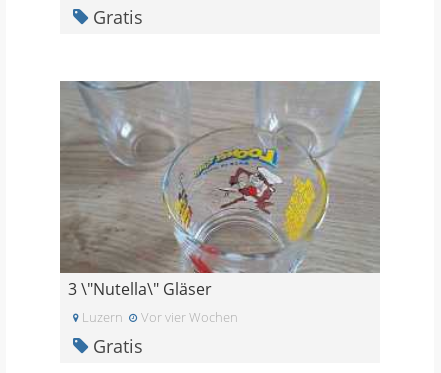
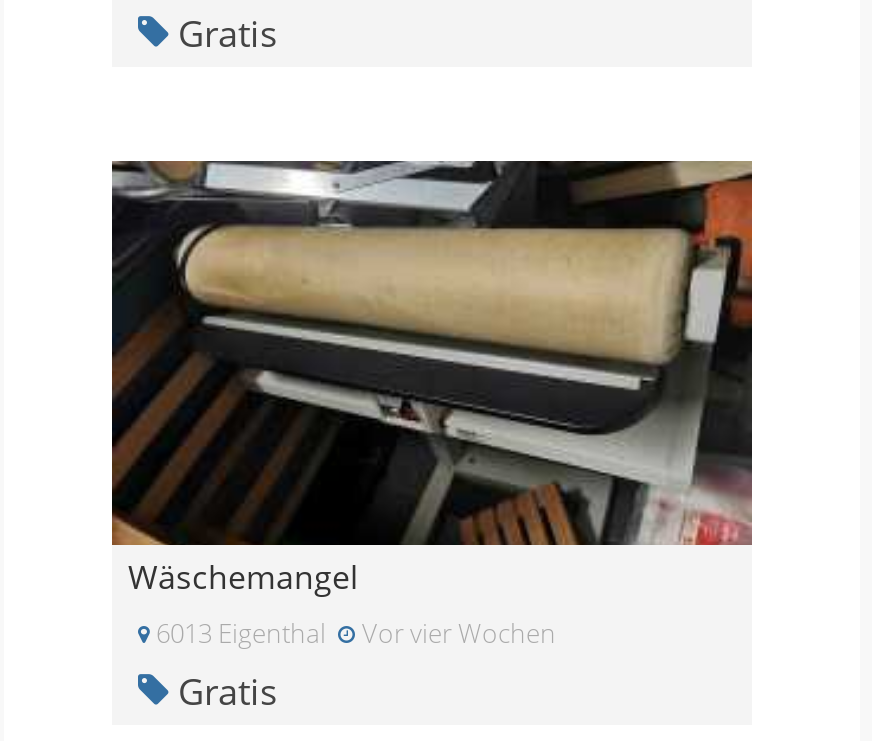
[59,80,381,326] [image] | 3 \"Nutella\" Gläser | Luzern -> [110,159,754,651] [image] | Wäschemangel | 6013 Eigenthal

